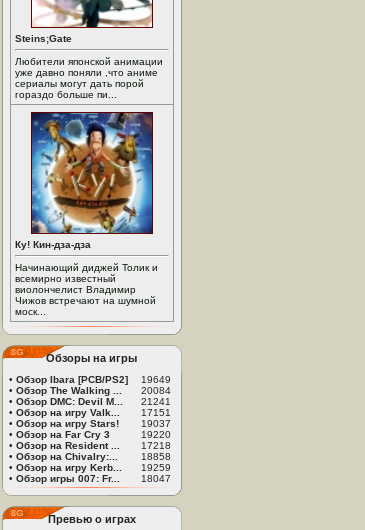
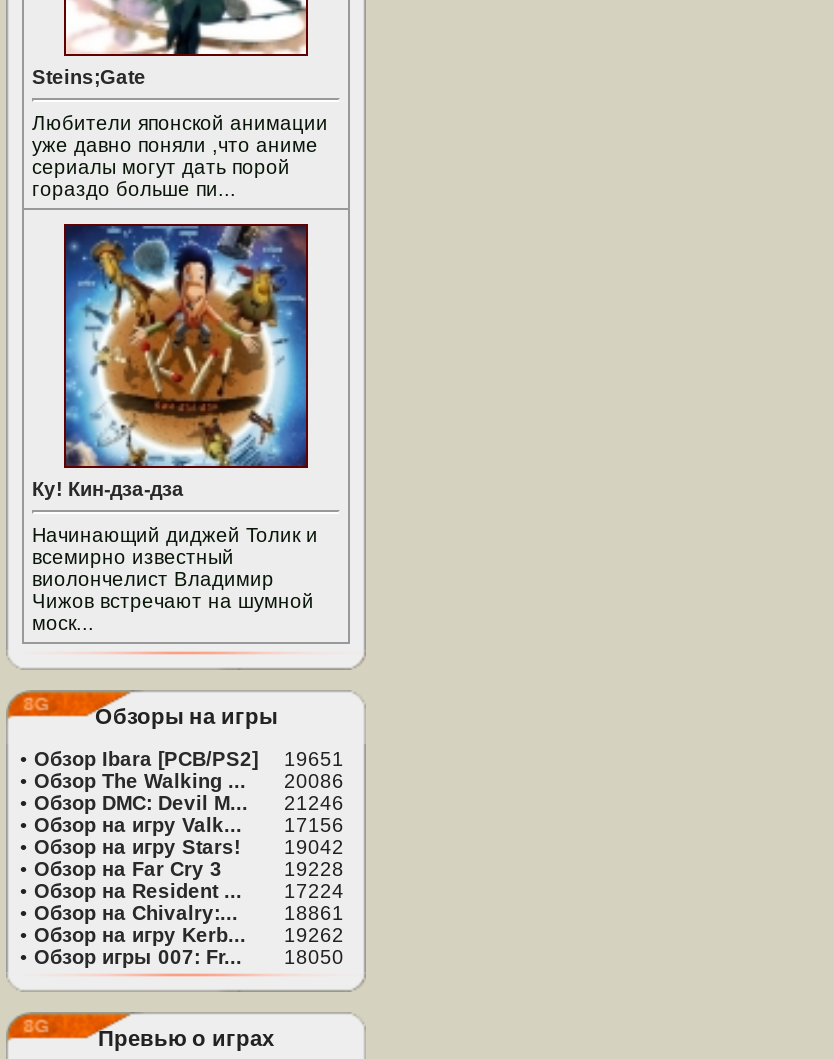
[9,374,171,385] • Обзор Ibara [PCB/PS2] 19649 -> [20,748,344,770] • Обзор Ibara [PCB/PS2] 19651
[9,385,171,396] • Обзор The Walking ... 20084 -> [20,770,344,792] • Обзор The Walking ... 20086
[9,396,171,407] • Обзор DMC: Devil M... 21241 -> [20,792,344,814] • Обзор DMC: Devil M... 21246
[9,407,171,418] • Обзор на игру Valk... 17151 -> [20,814,344,836] • Обзор на игру Valk... 17156
[9,418,171,429] • Обзор на игру Stars! 19037 -> [20,836,344,858] • Обзор на игру Stars! 19042
[141,429,171,440] 19220 -> [284,858,344,880] 19228
[9,440,171,451] • Обзор на Resident ... 17218 -> [20,880,344,902] • Обзор на Resident ... 17224
[141,451,171,462] 18858 -> [284,902,344,924] 18861
[9,462,171,473] • Обзор на игру Kerb... 19259 -> [20,924,344,946] • Обзор на игру Kerb... 19262
[9,473,171,484] • Обзор игры 007: Fr... 18047 -> [20,946,344,968] • Обзор игры 007: Fr... 18050

